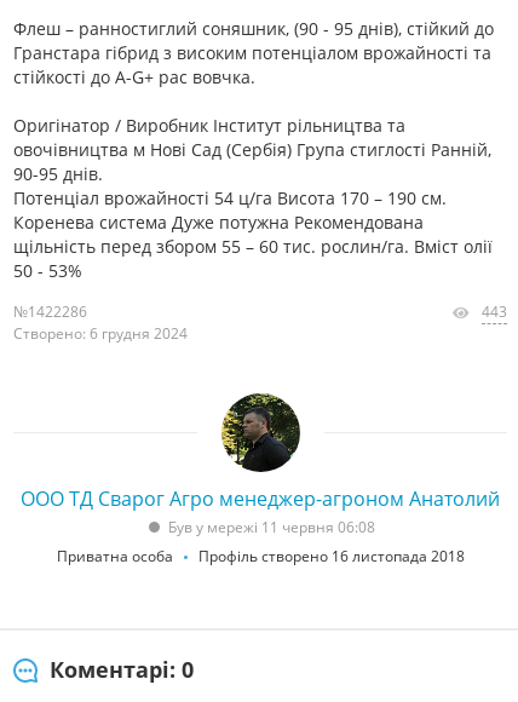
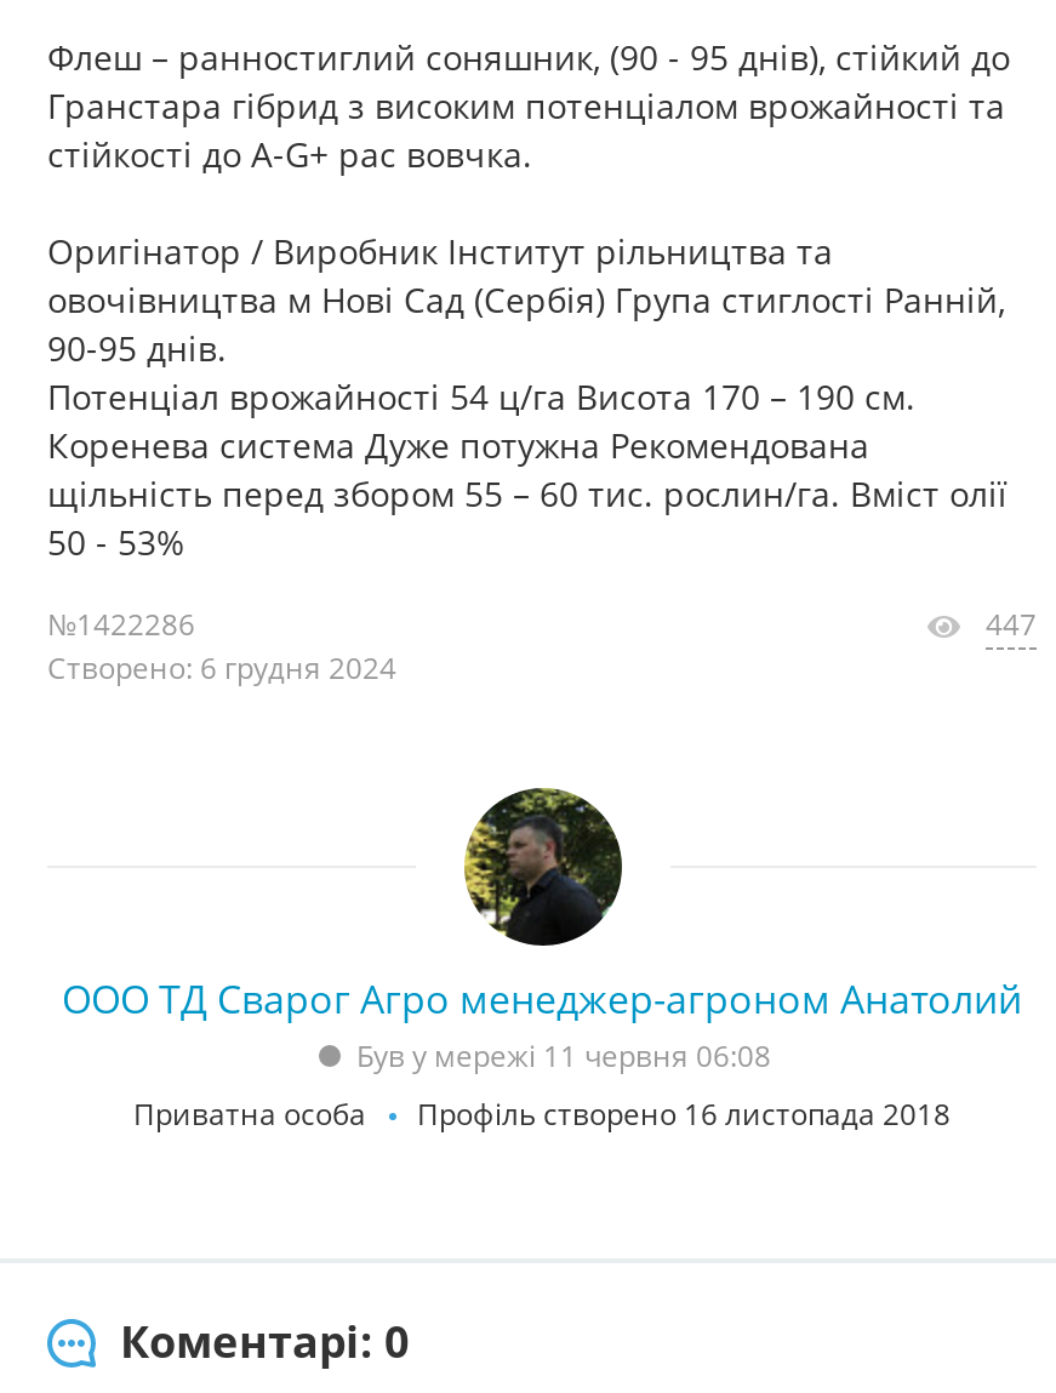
[482,301,507,322] 443 -> [986,604,1037,645] 447

